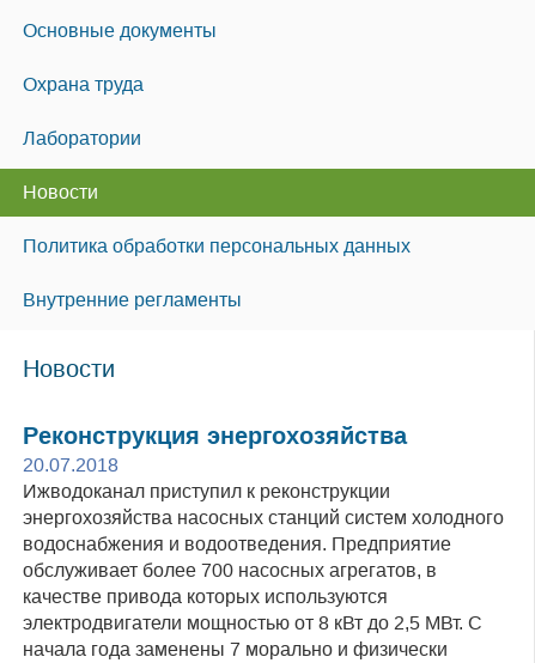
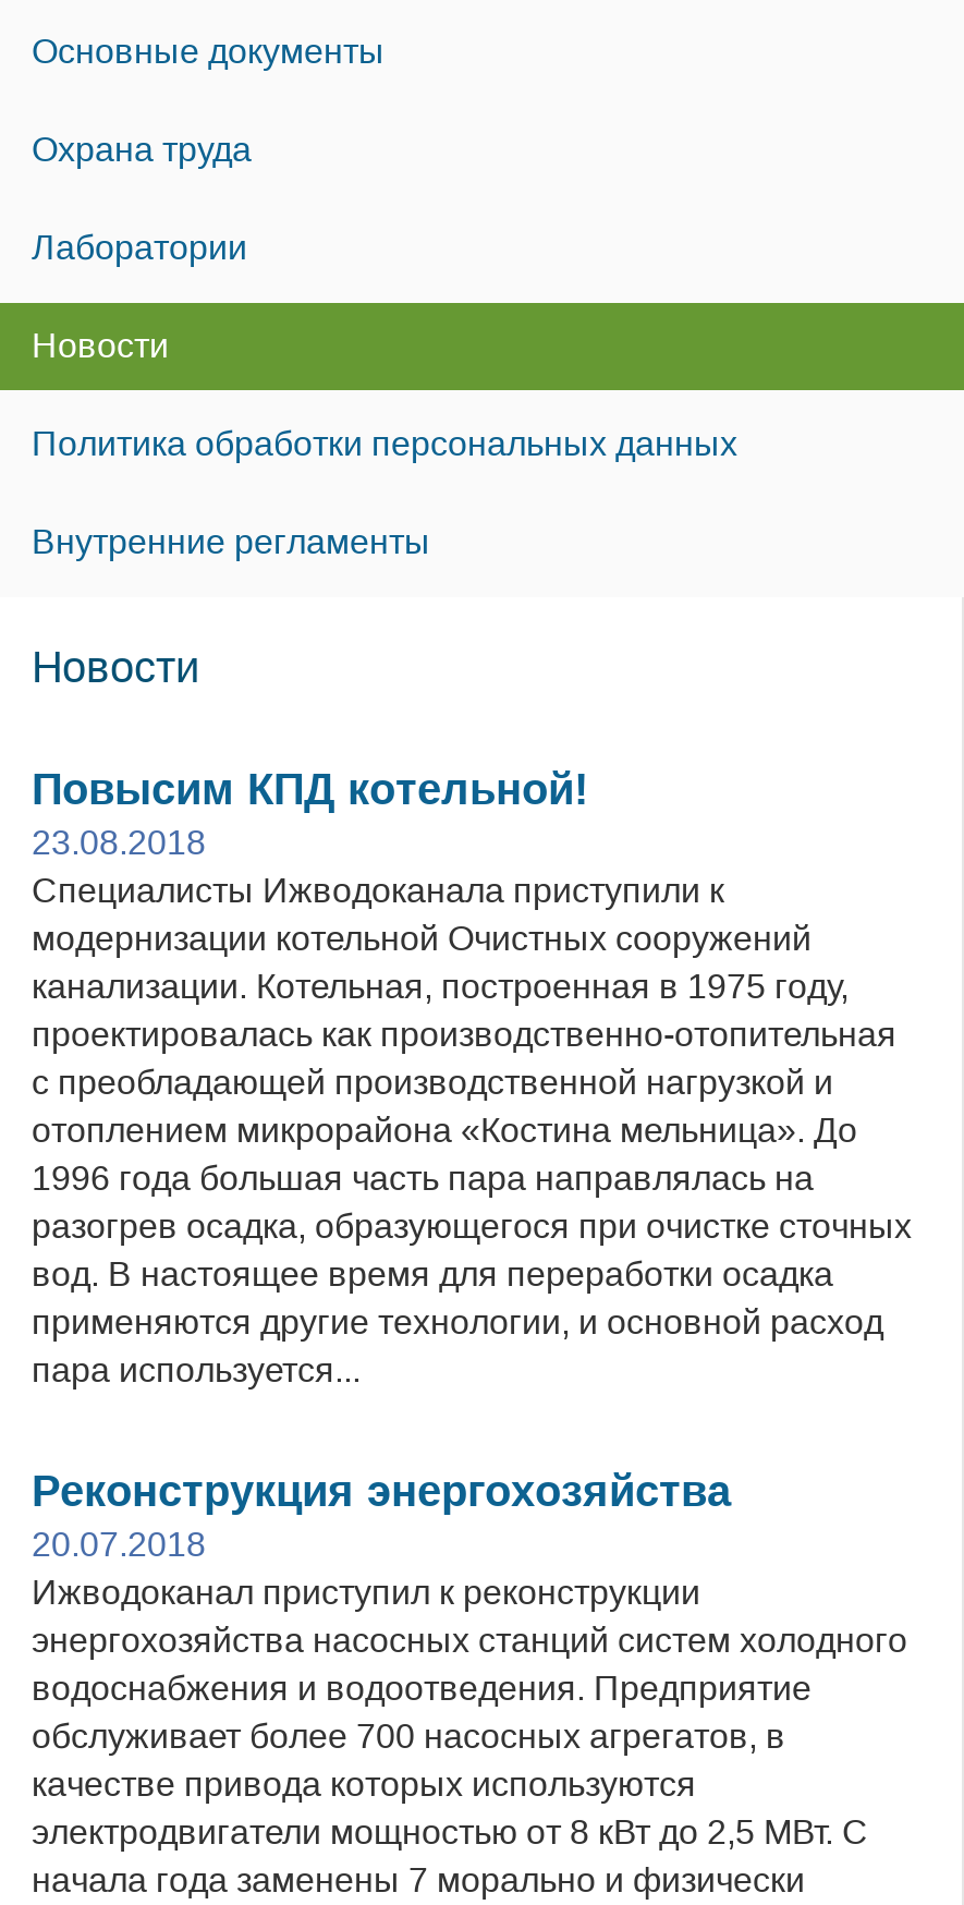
none -> [32,765,912,1388] Повысим КПД котельной! | 23.08.2018 | Специалисты Ижводоканала приступили к | модернизации котельной Очистных сооружений | канализации. Котельная, построенная в 1975 году, | проектировалась как производственно-отопительная | с преобладающей производственной нагрузкой и | отоплением микрорайона «Костина мельница». До | 1996 года большая часть пара направлялась на | разогрев осадка, образующегося при очистке сточных | вод. В настоящее время для переработки осадка | применяются другие технологии, и основной расход | пара используется...

